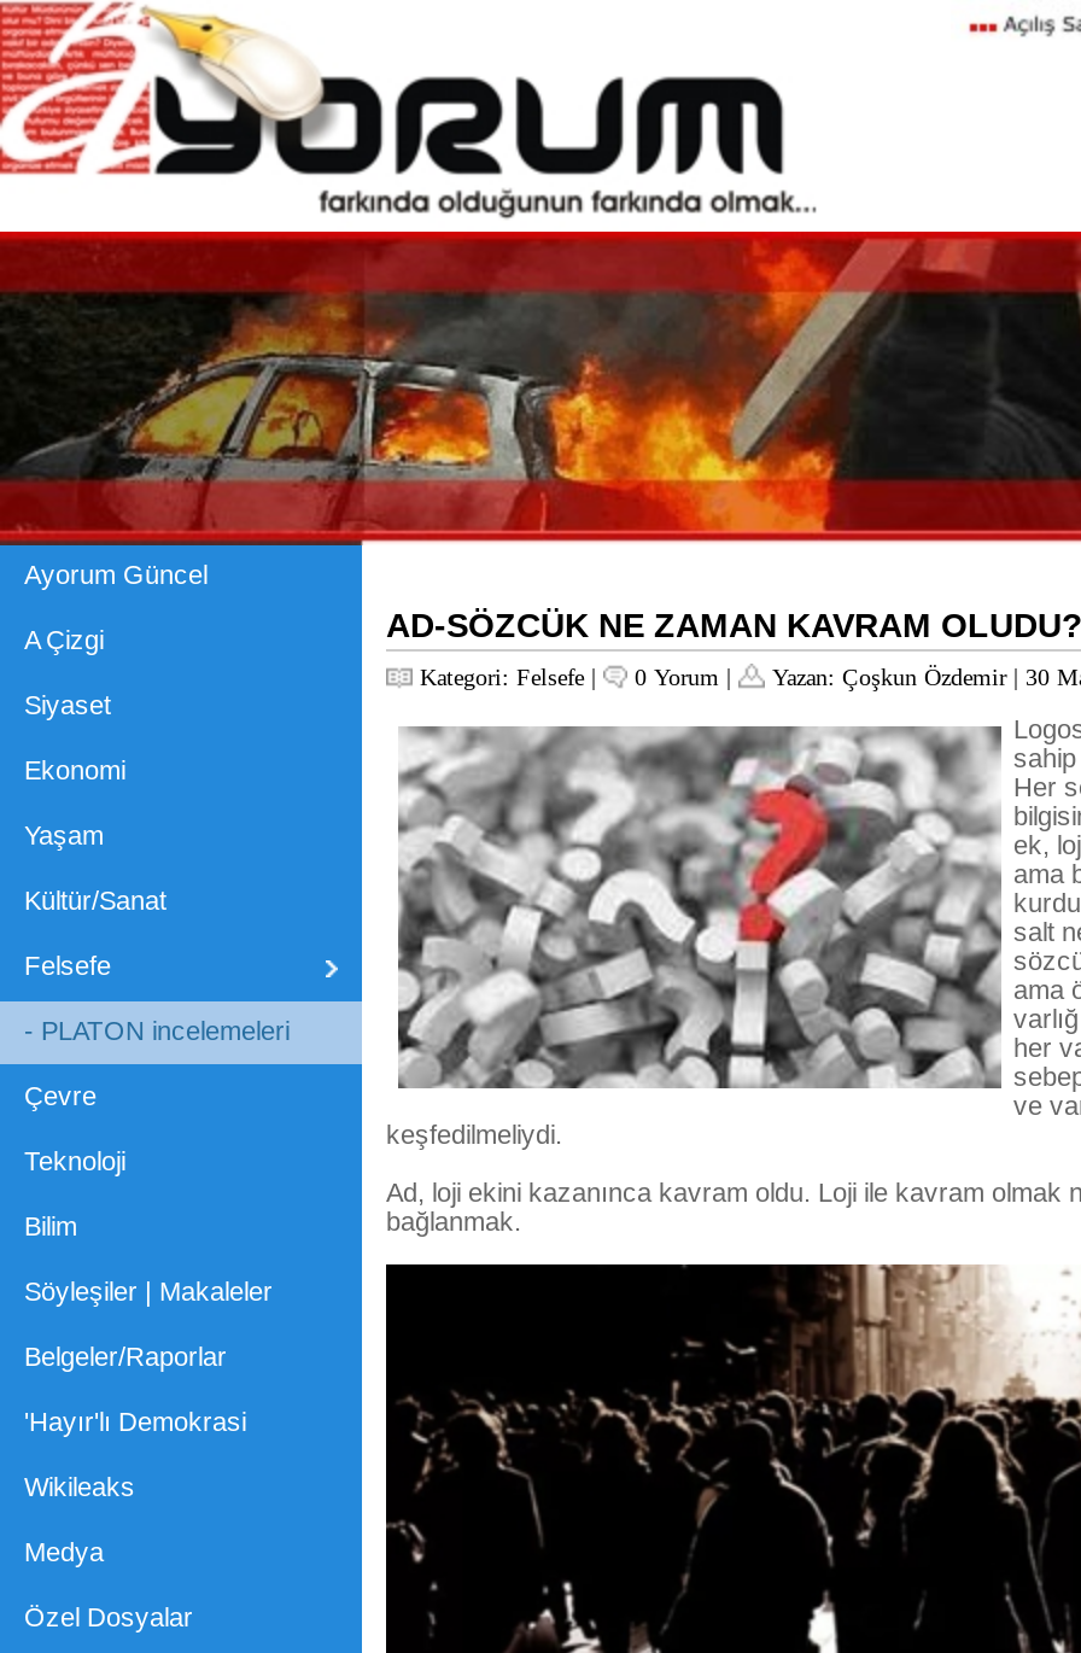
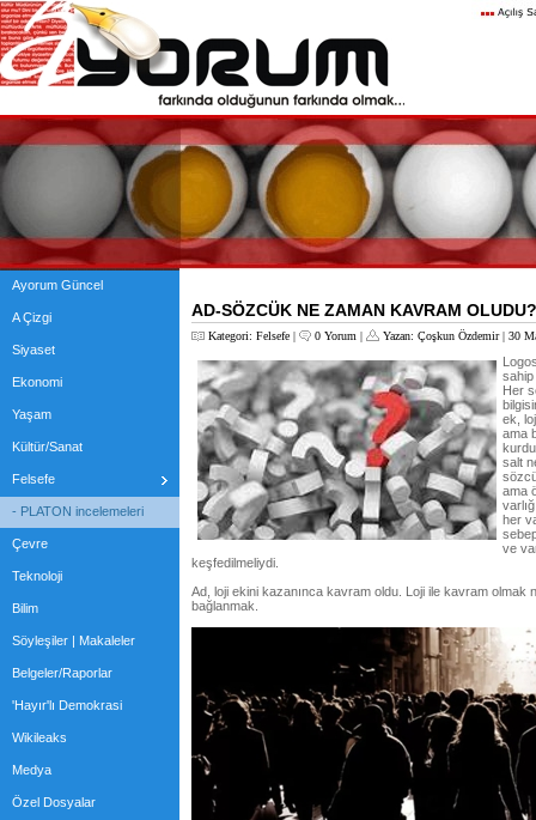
[7,239,1074,533] [image] -> [4,119,532,266] [image]

